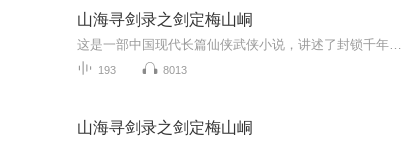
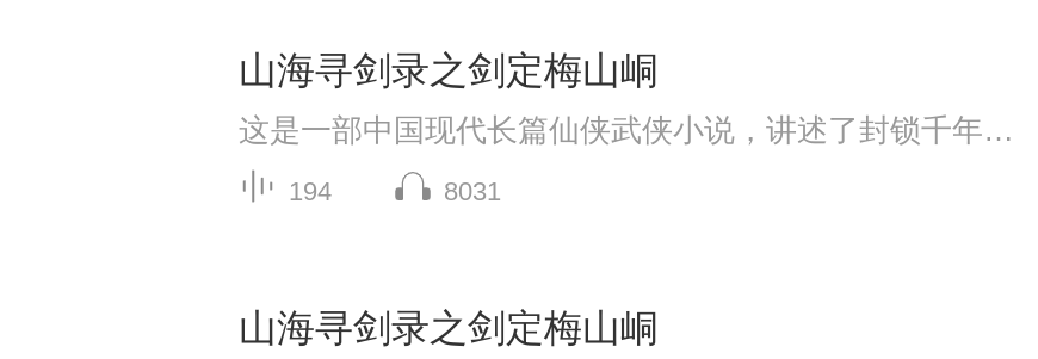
[98,64,116,76] 193 -> [289,176,332,205] 194
[163,64,187,76] 8013 -> [444,176,501,205] 8031

